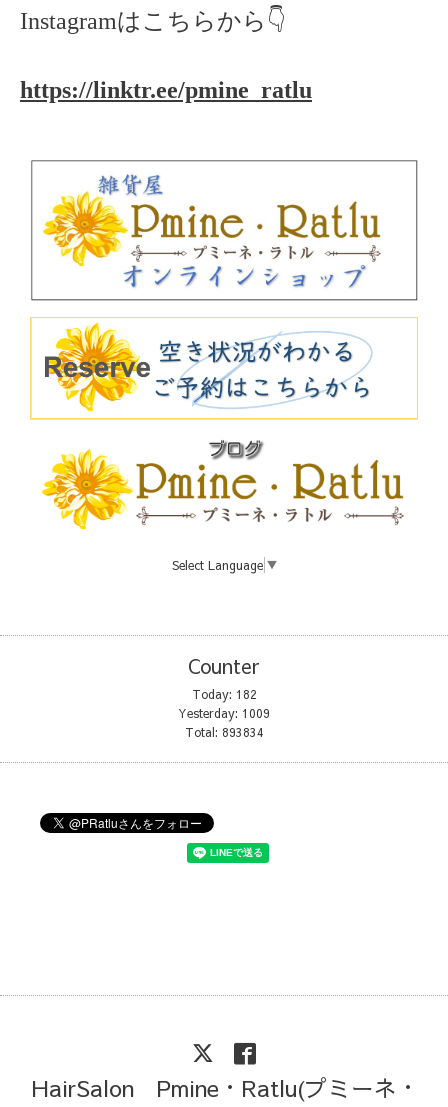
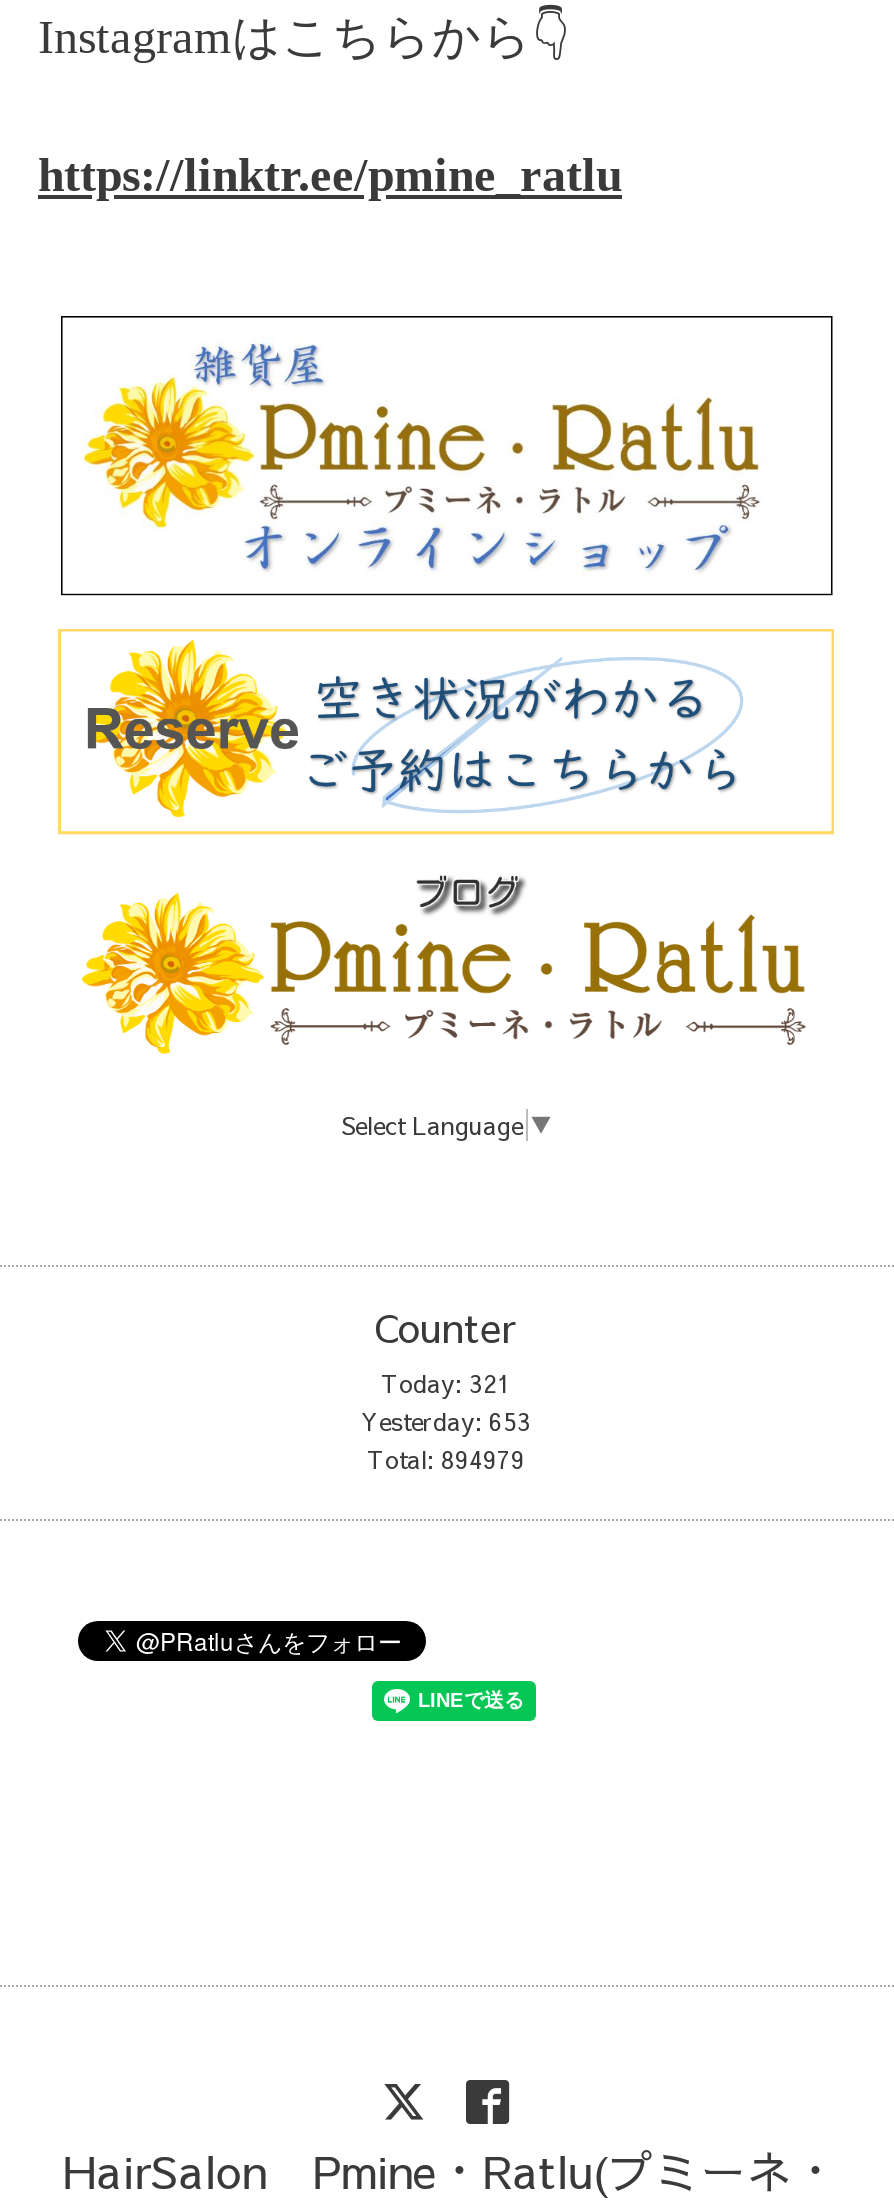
[191,686,256,702] Today: 182 -> [381,1367,511,1399] Today: 321
[178,705,270,721] Yesterday: 1009 -> [361,1405,531,1437] Yesterday: 653
[184,724,263,740] Total: 893834 -> [367,1443,525,1475] Total: 894979

